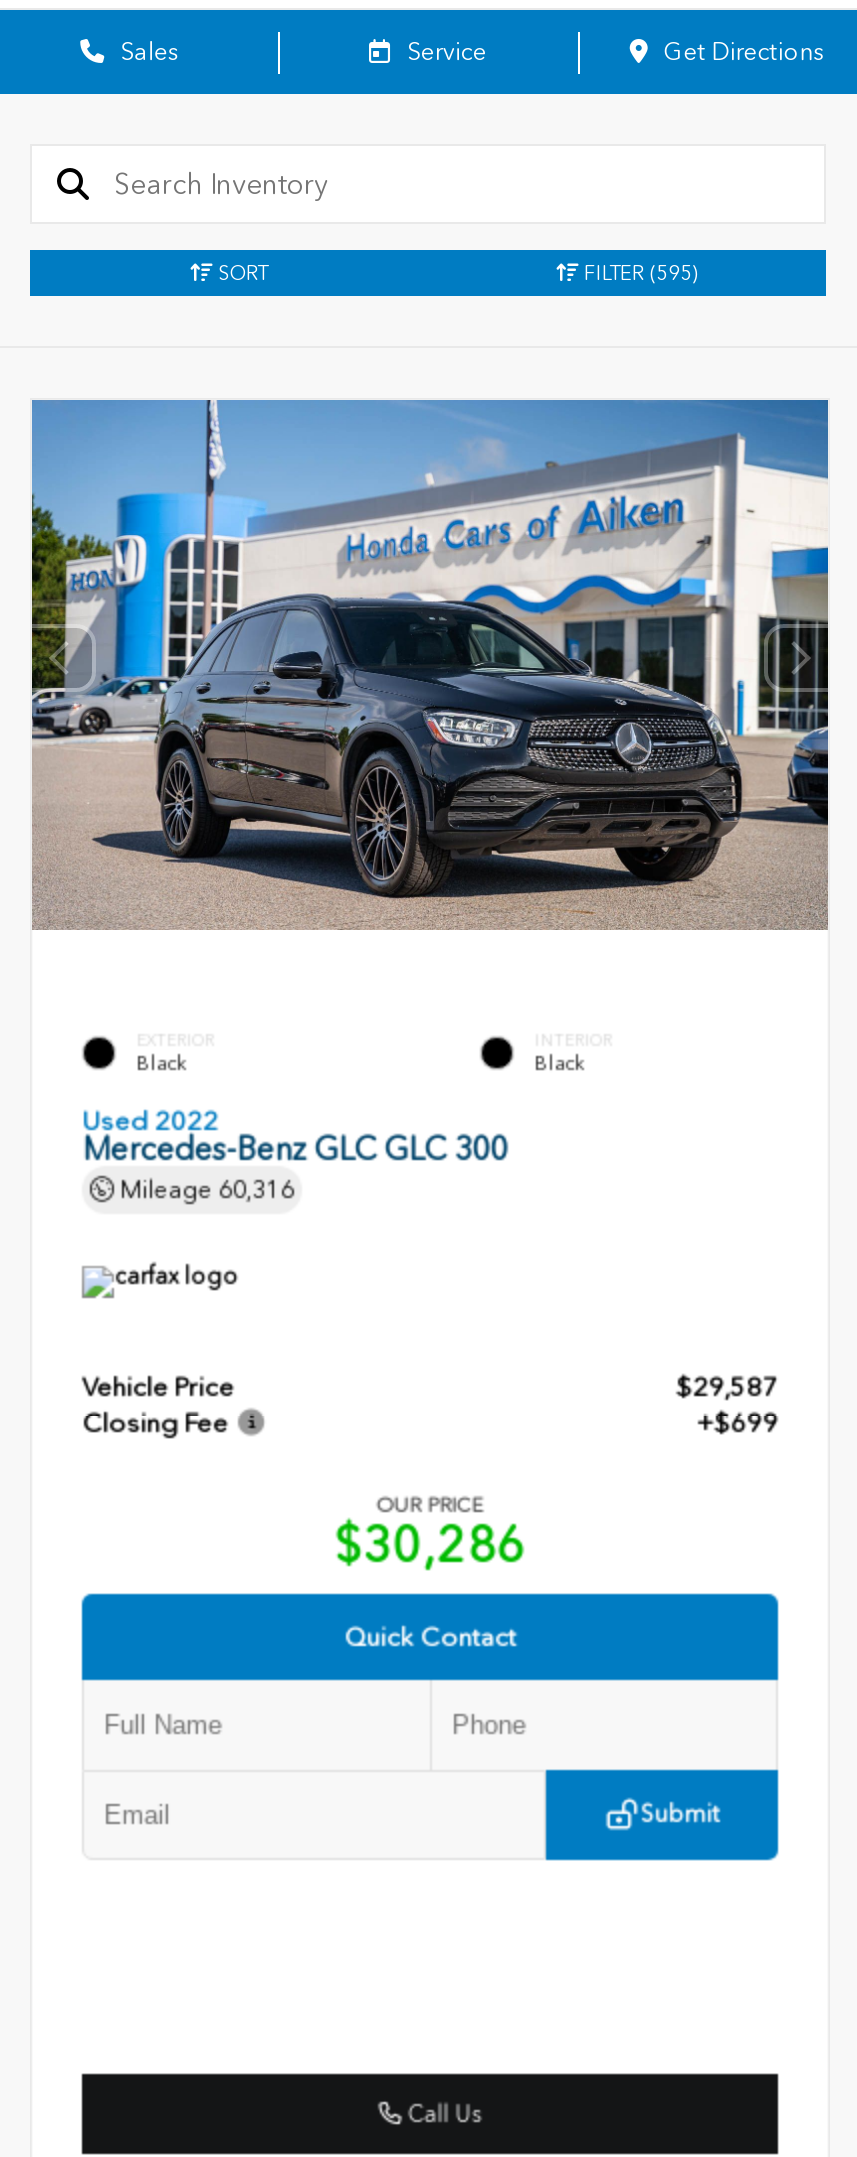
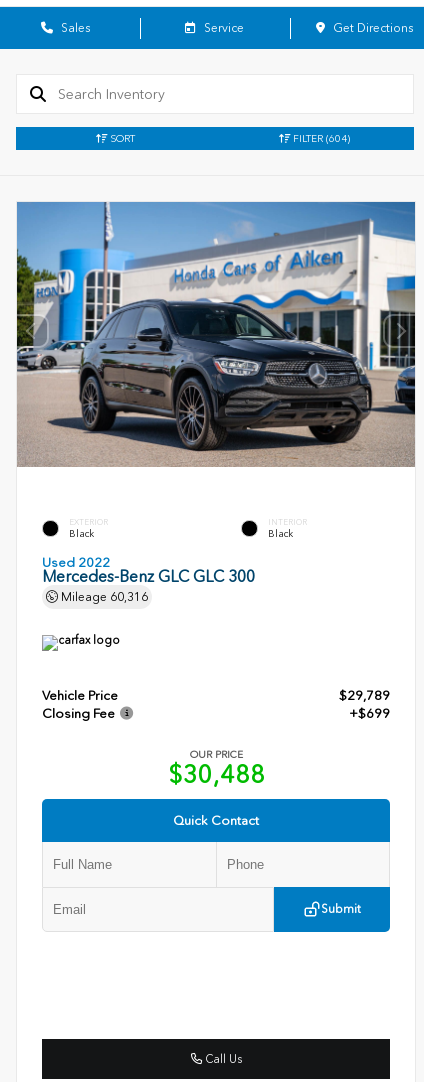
[578,262,698,286] FILTER (595) -> [290,133,350,145] FILTER (604)
[676,1373,778,1403] $29,587 -> [339,688,390,703] $29,789
[333,1515,527,1573] $30,286 -> [167,760,264,789] $30,488

